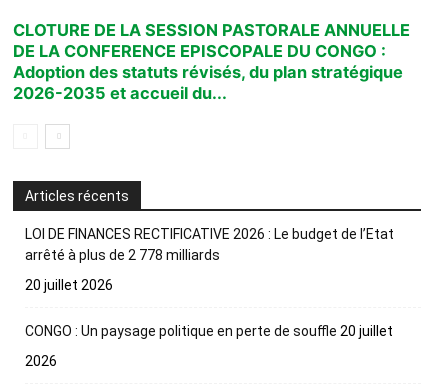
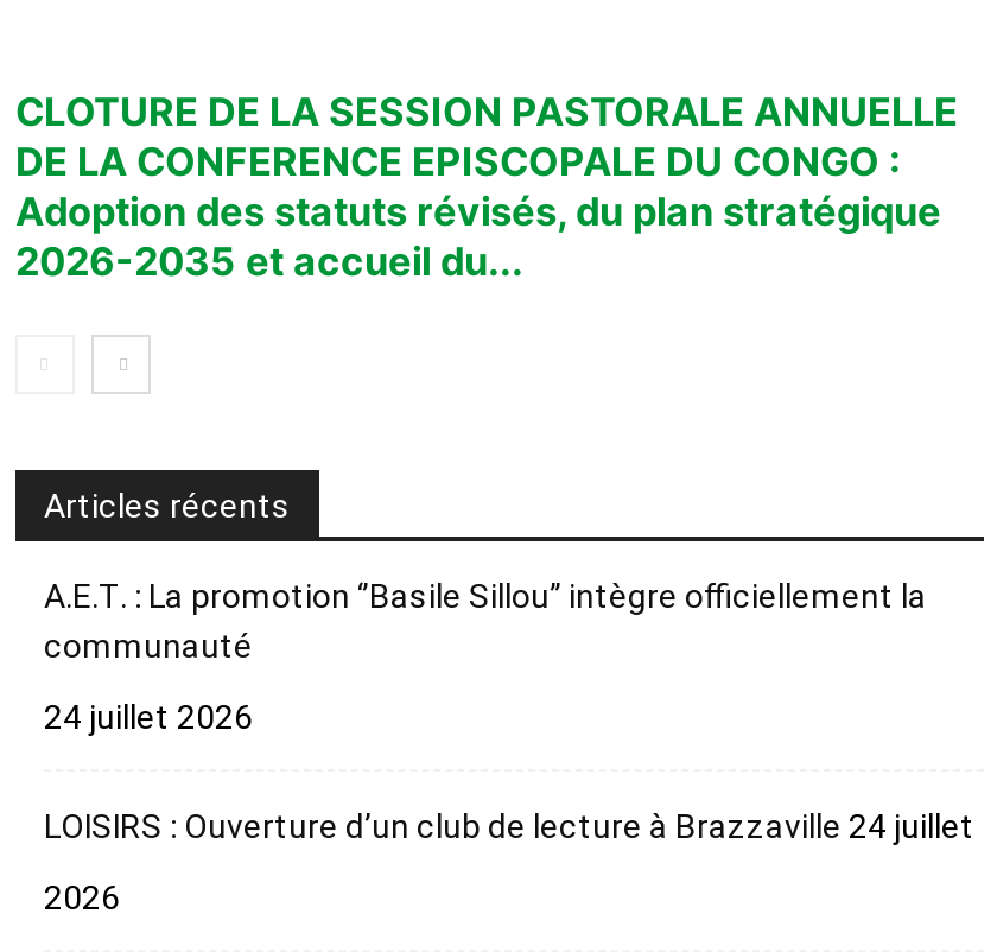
[25,226,394,263] LOI DE FINANCES RECTIFICATIVE 2026 : Le budget de l’Etat | arrêté à plus de 2 778 milliards -> [44,577,927,665] A.E.T. : La promotion ‘’Basile Sillou’’ intègre officiellement la | communauté
[25,277,113,293] 20 juillet 2026 -> [44,698,253,736] 24 juillet 2026
[25,323,393,339] CONGO : Un paysage politique en perte de souffle 20 juillet -> [44,807,974,845] LOISIRS : Ouverture d’un club de lecture à Brazzaville 24 juillet

